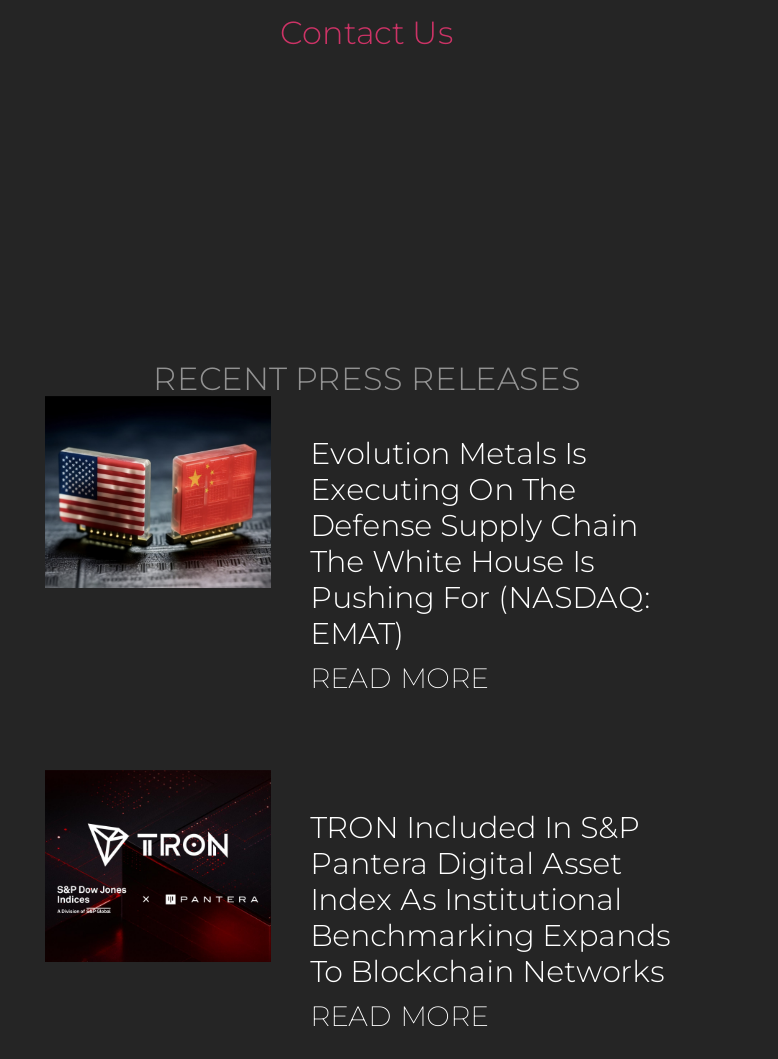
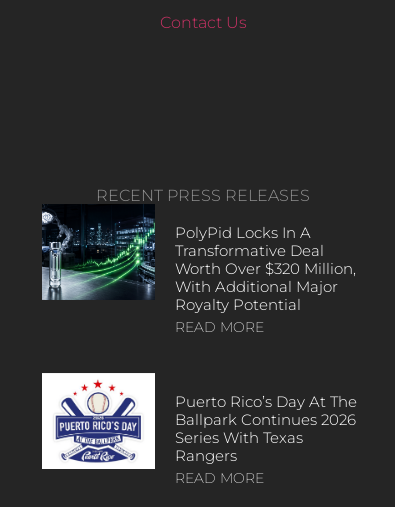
[45,398,650,653] [image] | Evolution Metals Is | Executing On The | Defense Supply Chain | The White House Is | Pushing For (NASDAQ: | EMAT) -> [41,211,356,314] [image] | PolyPid Locks In A | Transformative Deal | Worth Over $320 Million, | With Additional Major | Royalty Potential
[43,770,670,991] [image] | TRON Included In S&P | Pantera Digital Asset | Index As Institutional | Benchmarking Expands | To Blockchain Networks -> [41,372,357,470] [image] | Puerto Rico’s Day At The | Ballpark Continues 2026 | Series With Texas | Rangers

